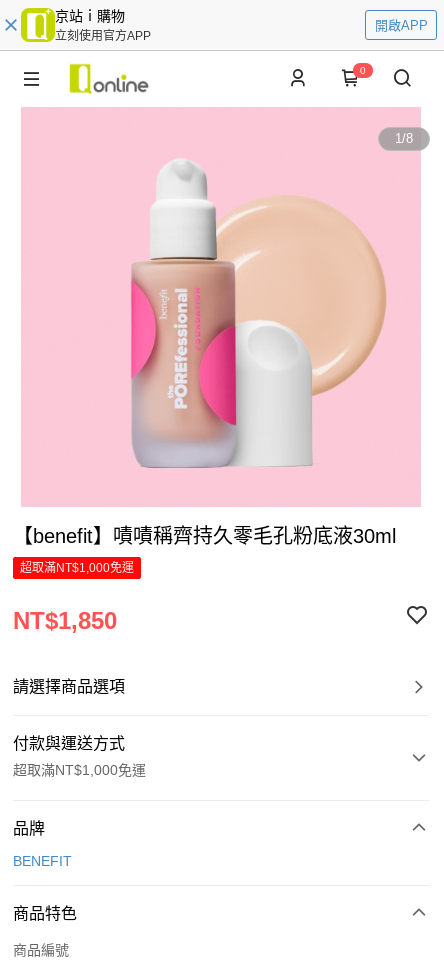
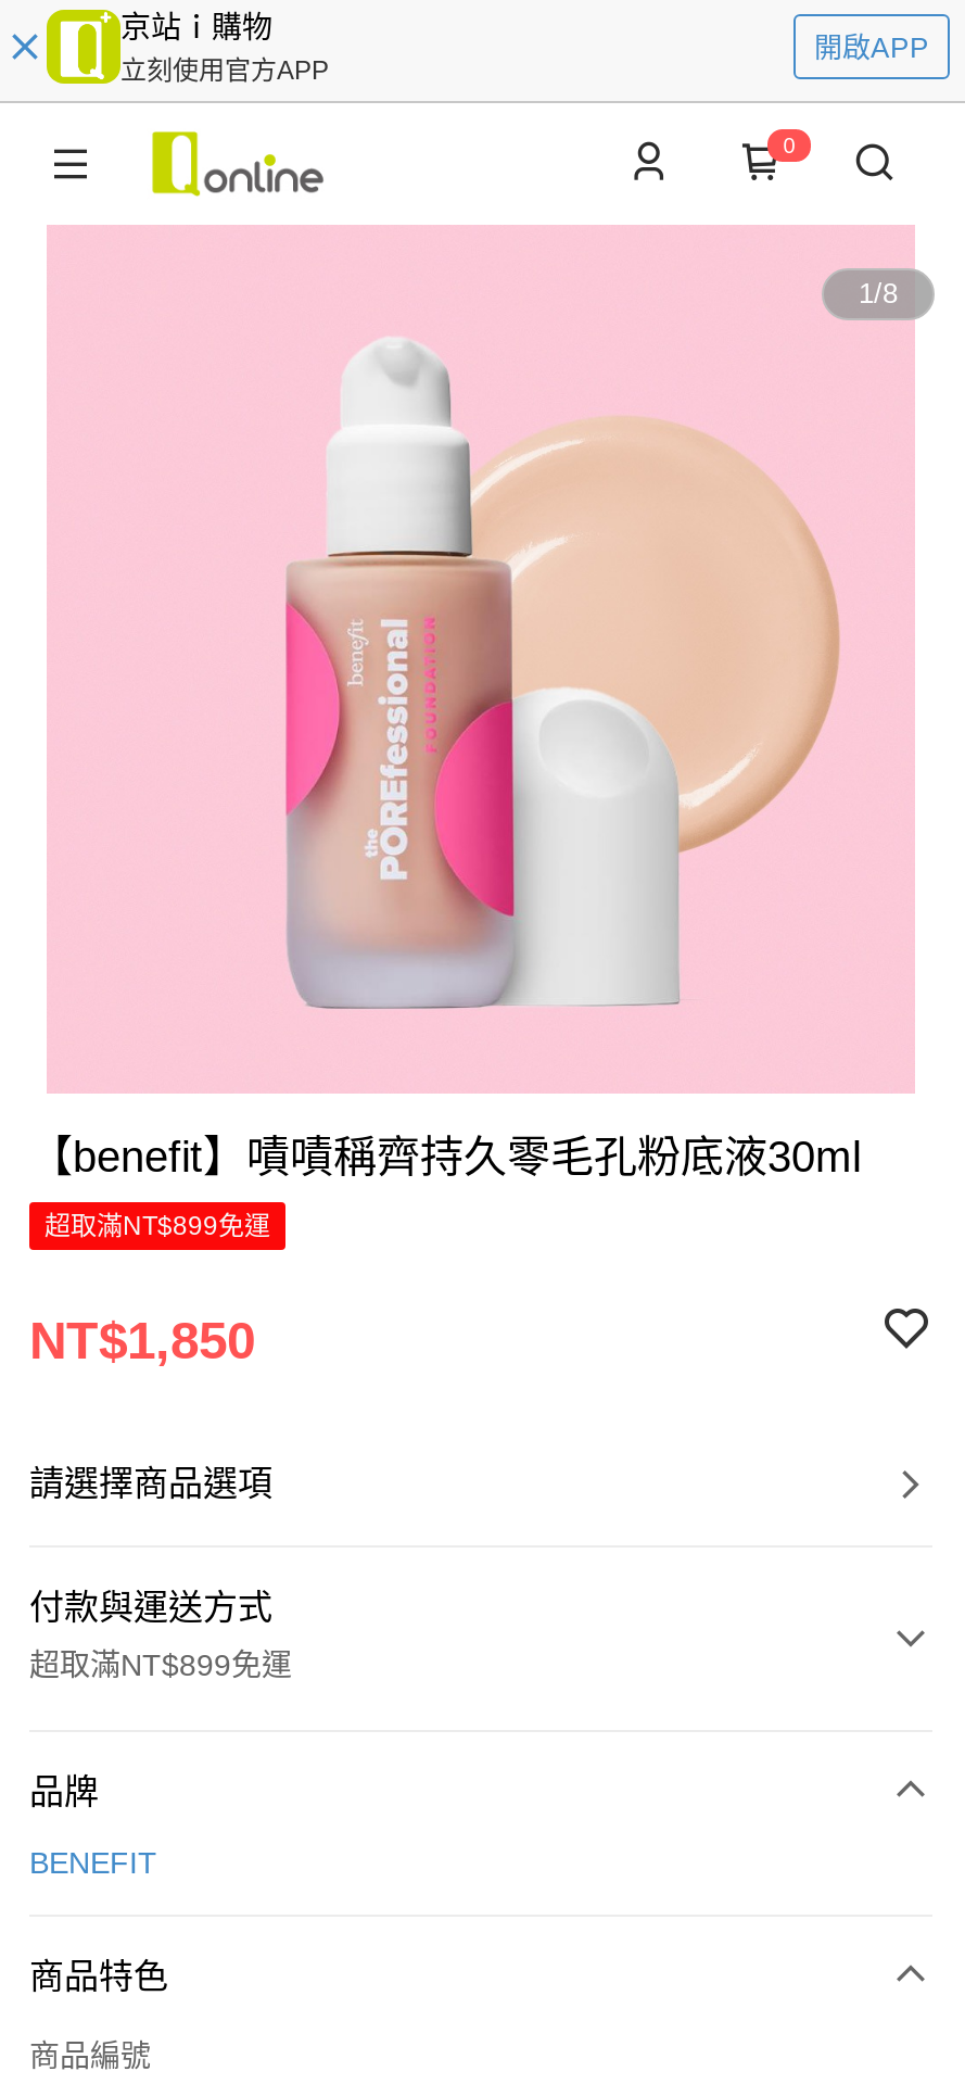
[20,561,134,575] 超取滿NT$1,000免運 -> [45,1211,270,1241] 超取滿NT$899免運
[13,762,146,778] 超取滿NT$1,000免運 -> [29,1647,292,1682] 超取滿NT$899免運

